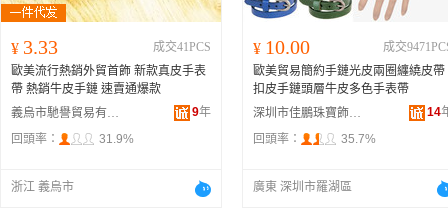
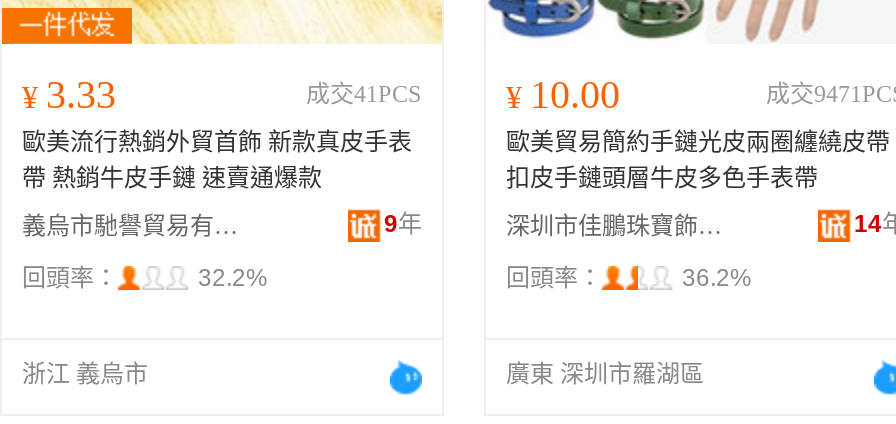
[99,132,134,146] 31.9% -> [198,264,268,292] 32.2%
[341,132,376,146] 35.7% -> [682,264,752,292] 36.2%

